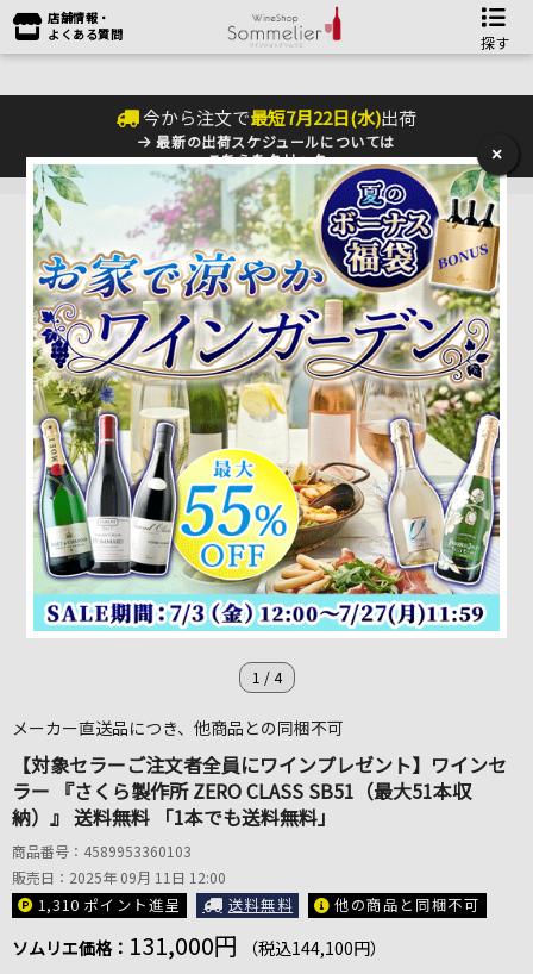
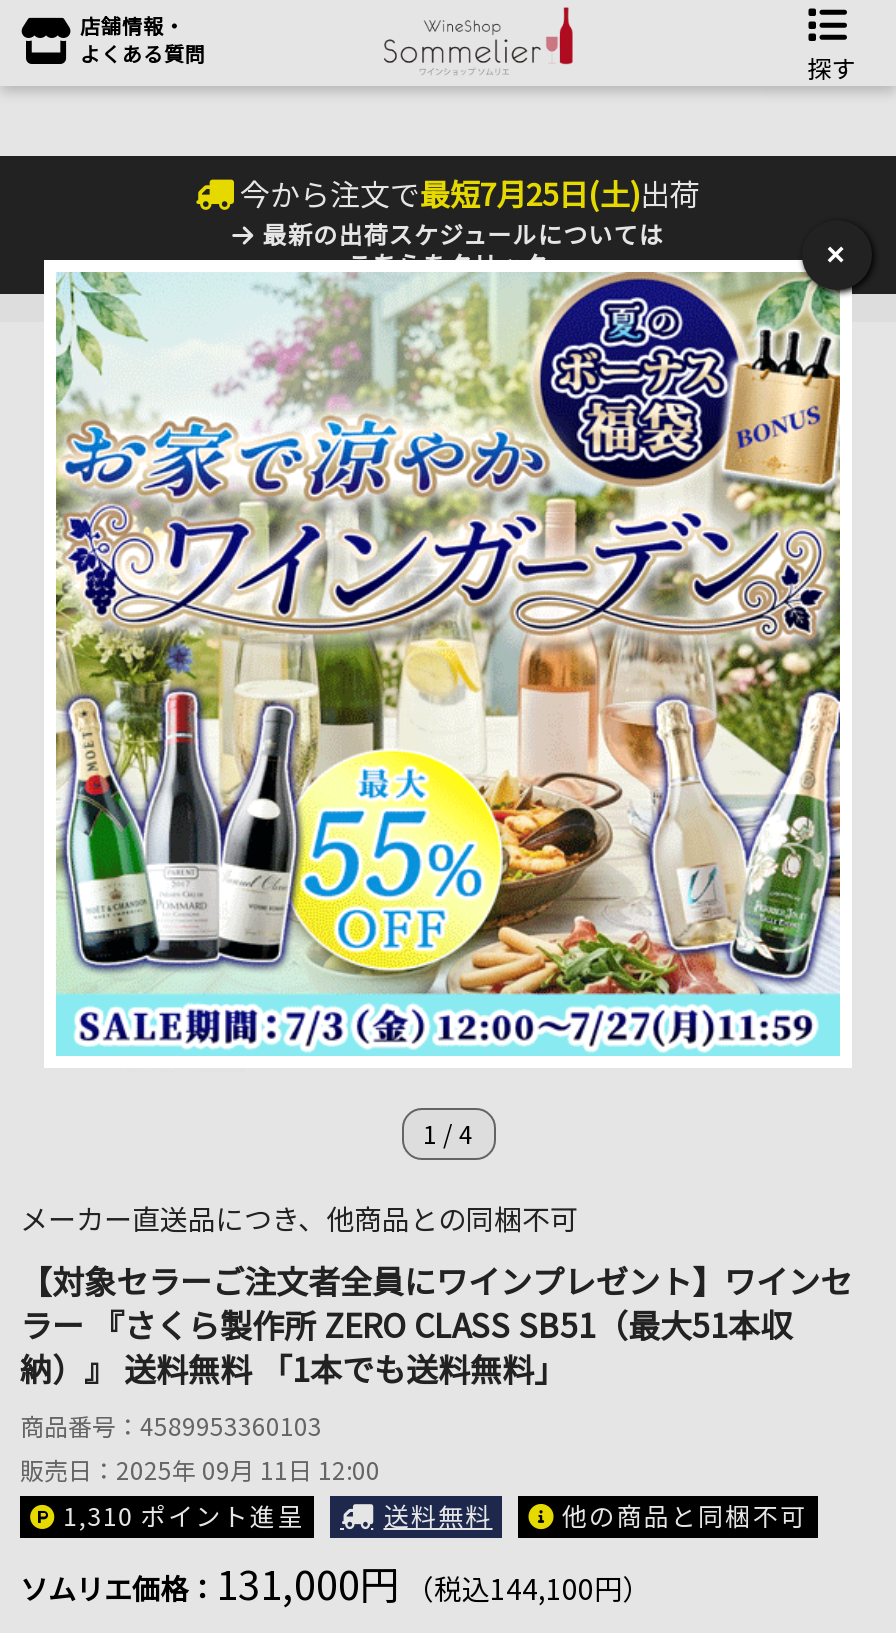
[143,105,416,130] 今から注文で最短7月22日(水)出荷 -> [240,172,700,214] 今から注文で最短7月25日(土)出荷

